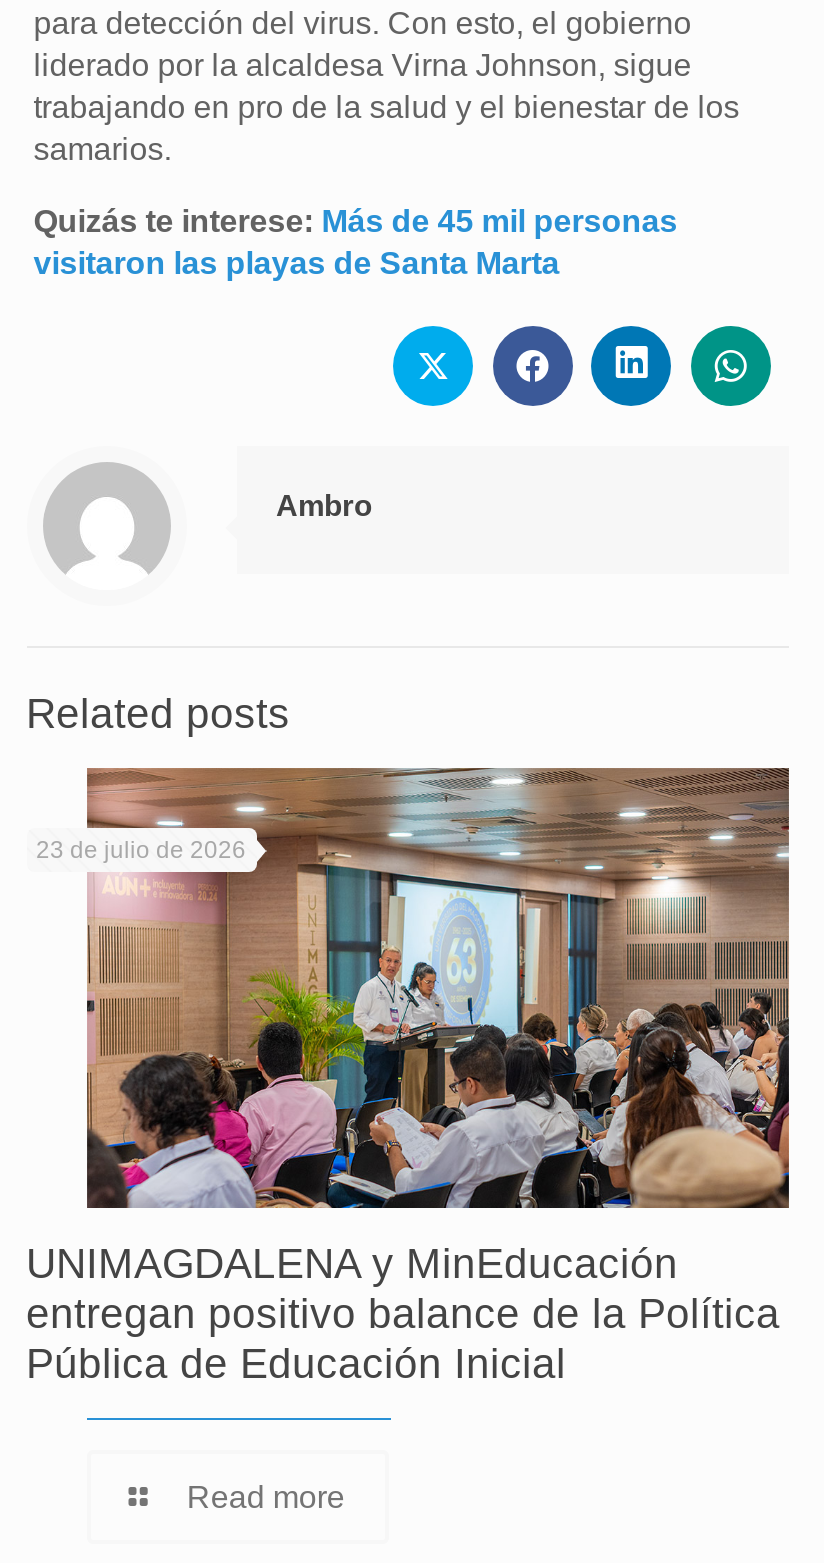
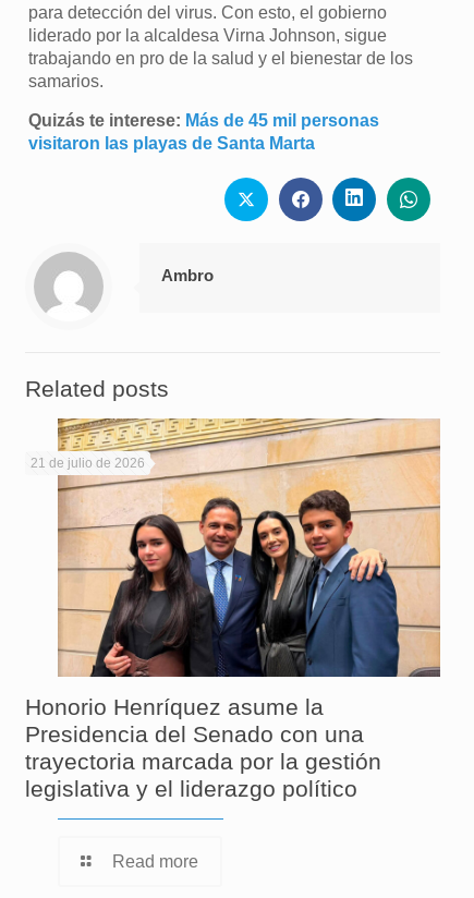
[36,766,791,1210] [image] | 23 de julio de 2026 -> [30,418,440,678] [image] | 21 de julio de 2026
[26,1239,780,1385] UNIMAGDALENA y MinEducación | entregan positivo balance de la Política | Pública de Educación Inicial -> [25,694,381,801] Honorio Henríquez asume la | Presidencia del Senado con una | trayectoria marcada por la gestión | legislativa y el liderazgo político

